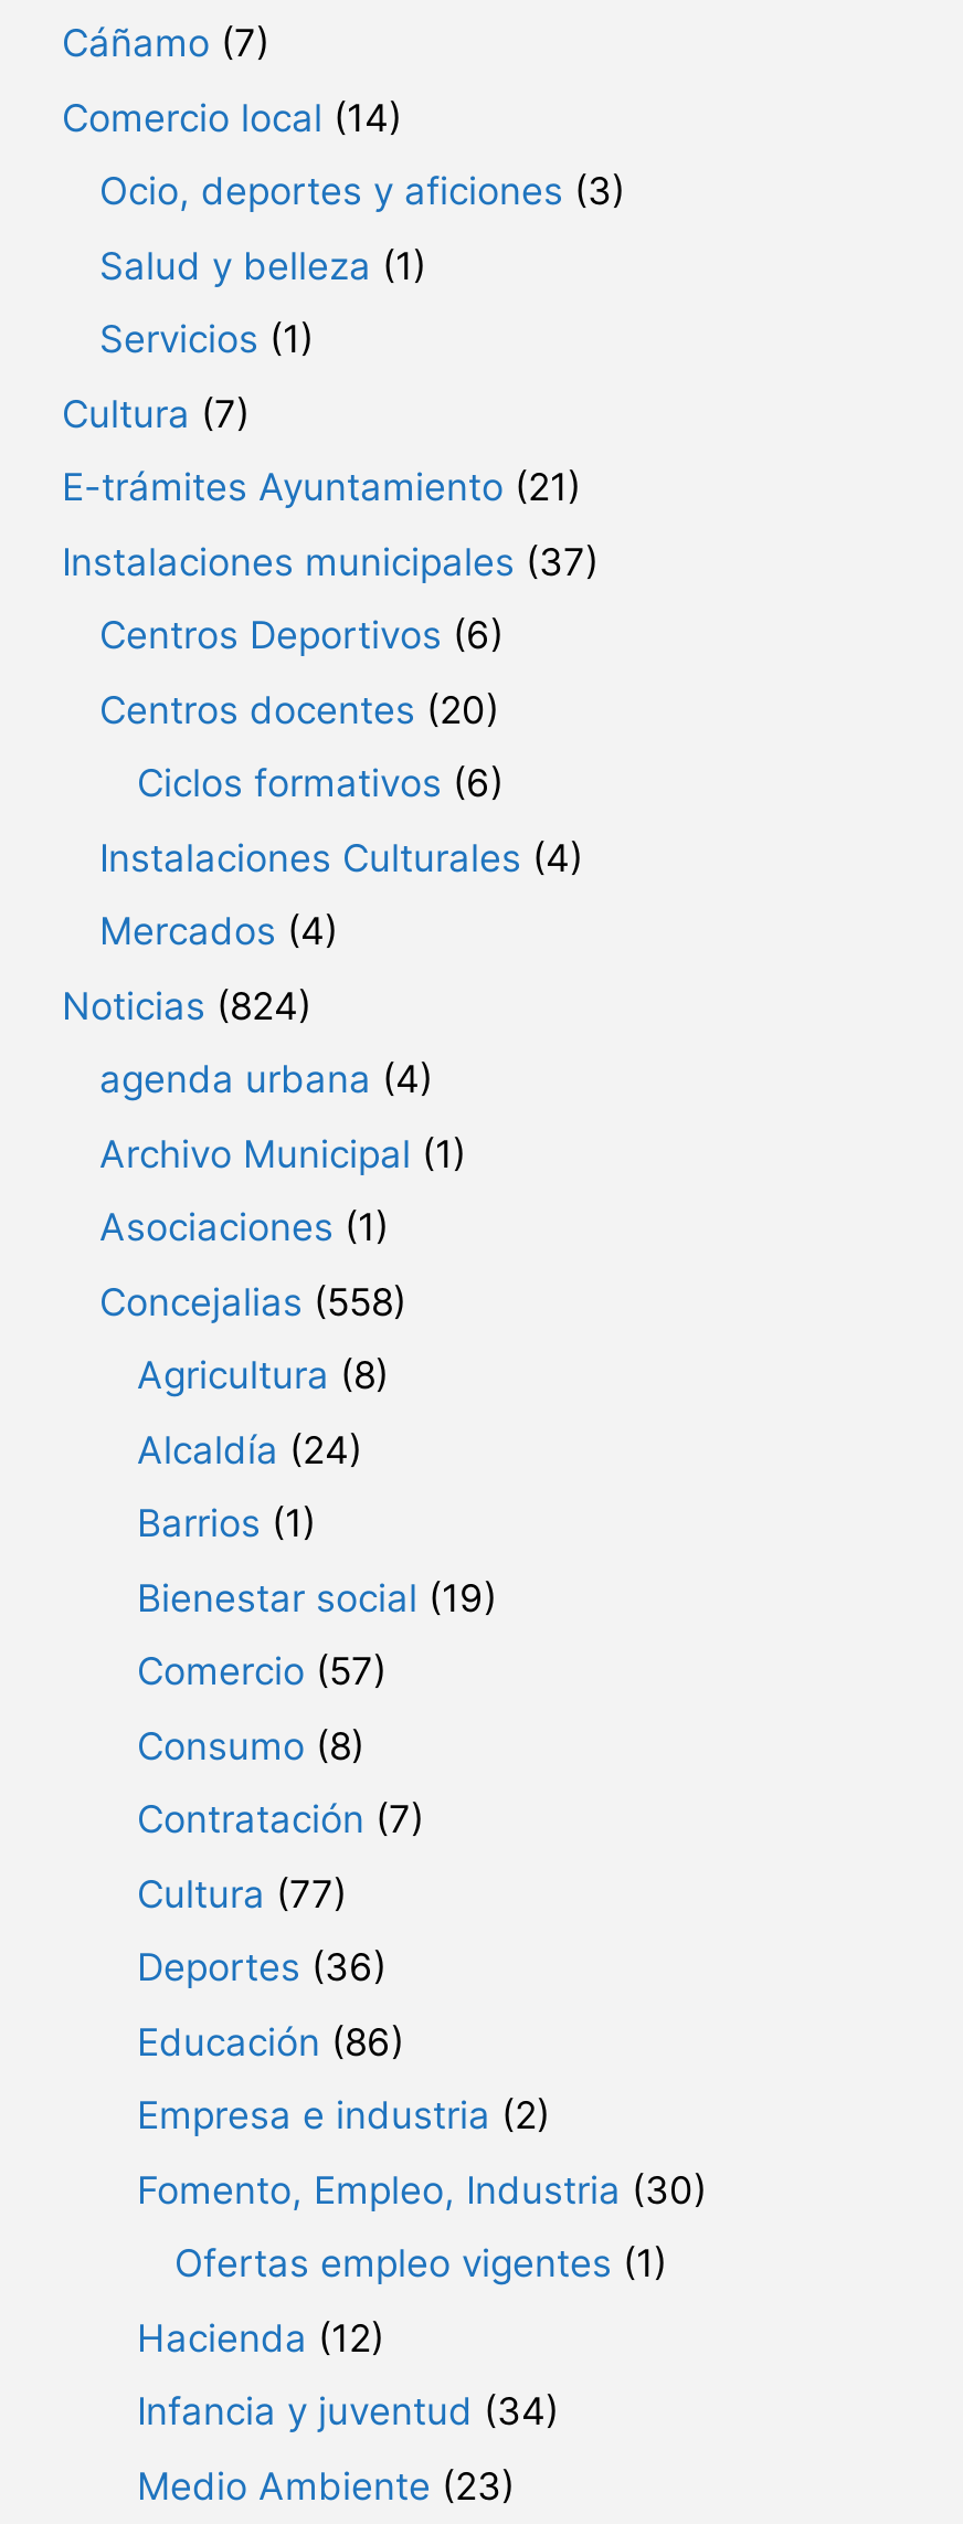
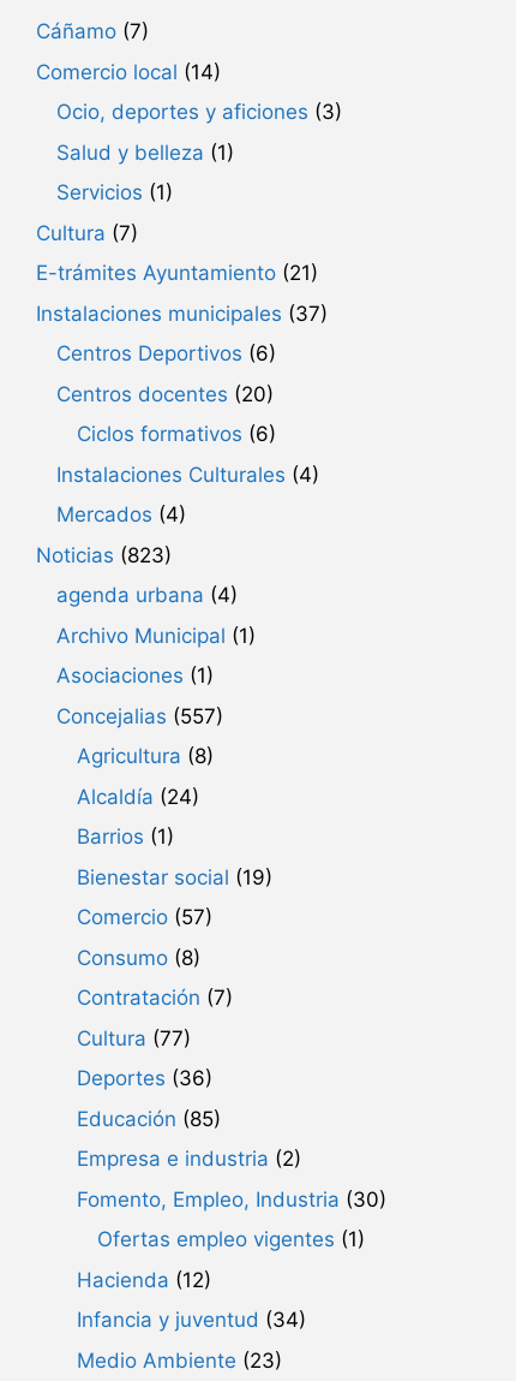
[62,983,311,1027] Noticias (824) -> [36,543,172,567] Noticias (823)
[99,1279,406,1324] Concejalias (558) -> [56,704,223,728] Concejalias (557)
[137,2019,404,2064] Educación (86) -> [77,1106,221,1131] Educación (85)

